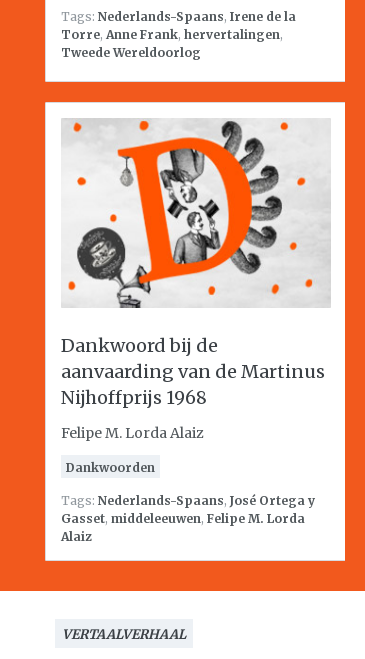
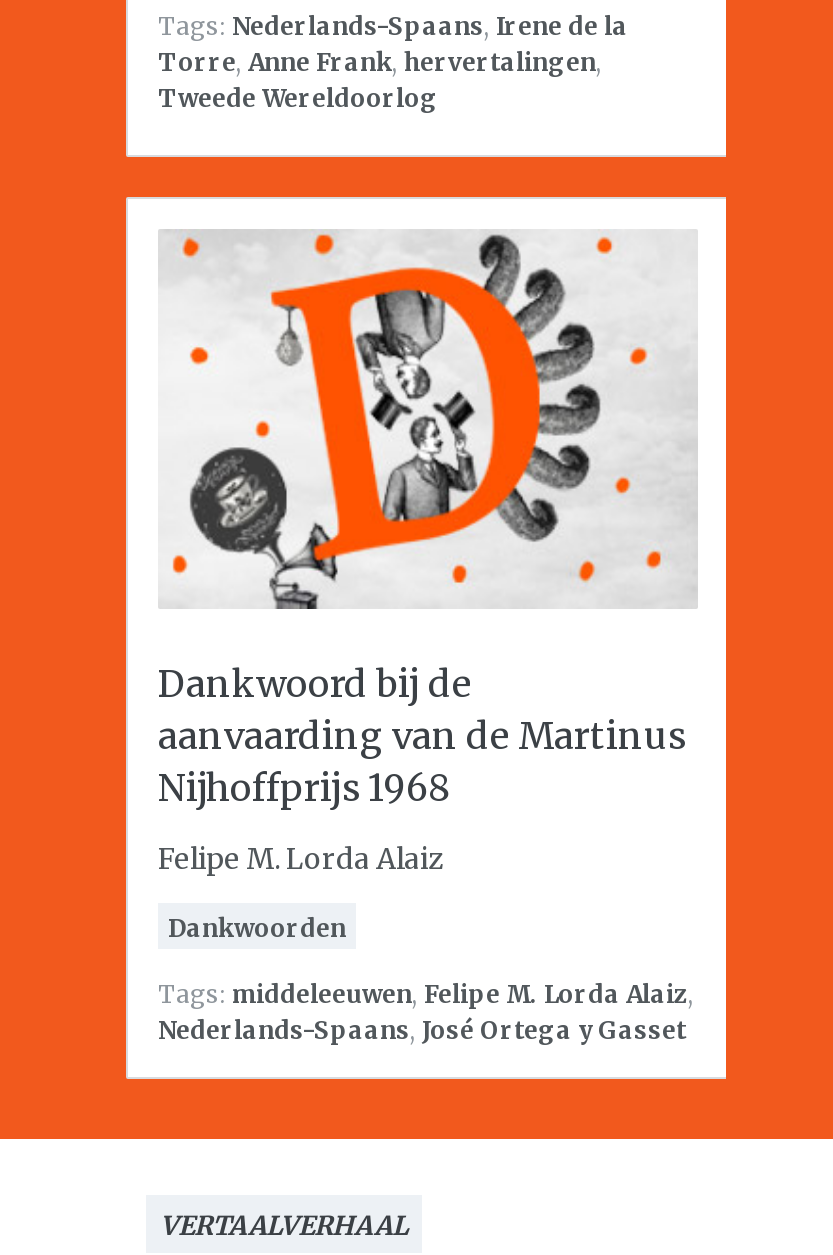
[61,493,315,544] Tags: Nederlands-Spaans, José Ortega y | Gasset, middeleeuwen, Felipe M. Lorda | Alaiz -> [158,979,694,1045] Tags: middeleeuwen, Felipe M. Lorda Alaiz, | Nederlands-Spaans, José Ortega y Gasset

